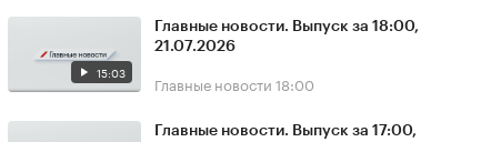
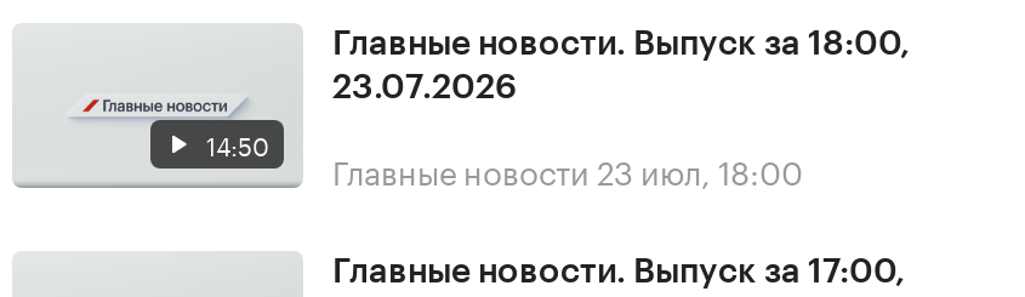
[154,39,236,55] 21.07.2026 -> [332,72,517,106] 23.07.2026
[93,63,126,81] 15:03 -> [199,125,269,163] 14:50
[154,72,314,94] Главные новости 18:00 -> [332,144,803,193] Главные новости 23 июл, 18:00

